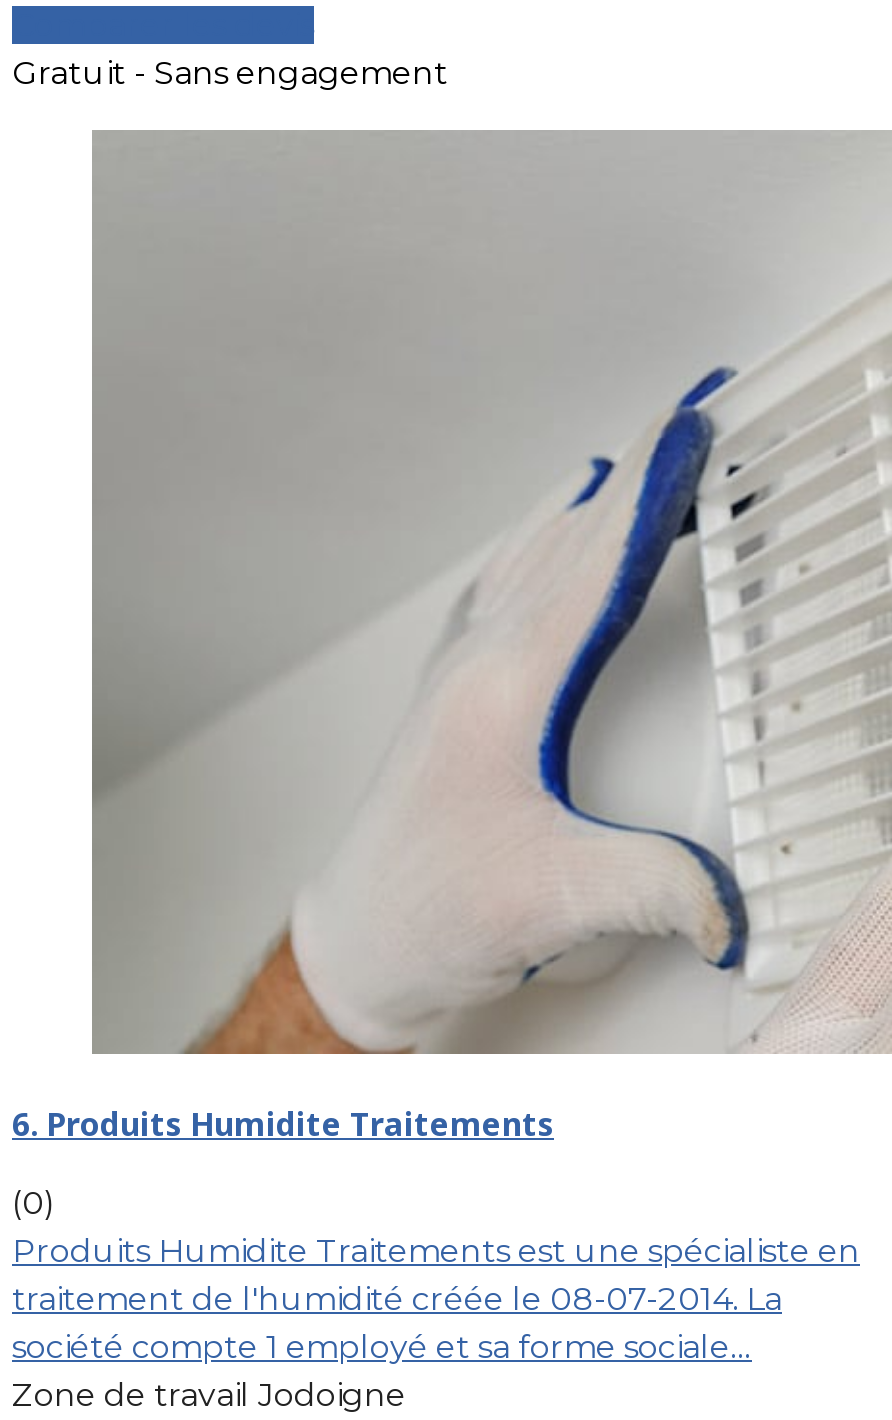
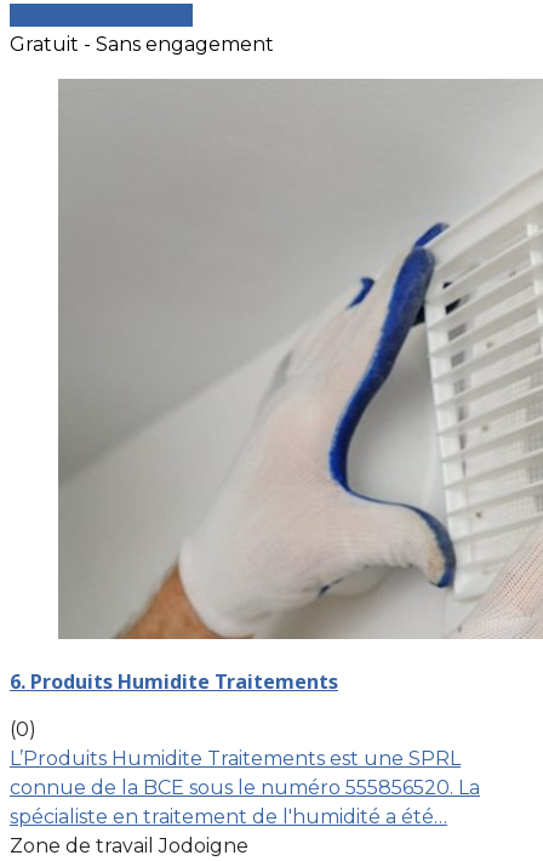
[12,1232,860,1366] Produits Humidite Traitements est une spécialiste en | traitement de l'humidité créée le 08-07-2014. La | société compte 1 employé et sa forme sociale… -> [10,747,480,828] L’Produits Humidite Traitements est une SPRL | connue de la BCE sous le numéro 555856520. La | spécialiste en traitement de l'humidité a été…

